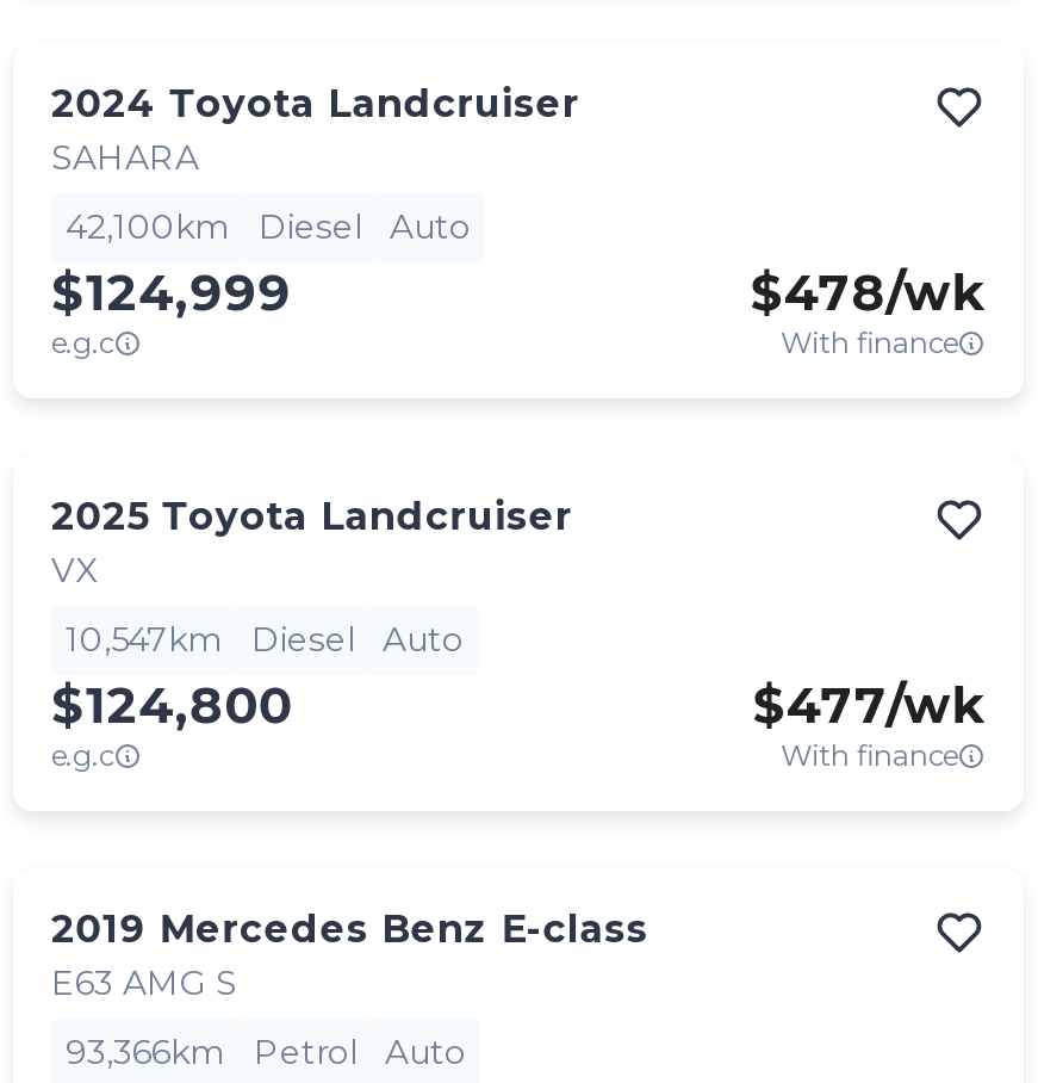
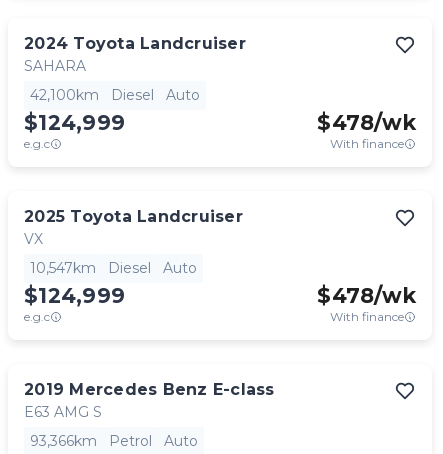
[51,675,292,735] $124,800 -> [24,283,125,308] $124,999
[752,675,986,735] $477/wk -> [317,283,416,308] $478/wk

